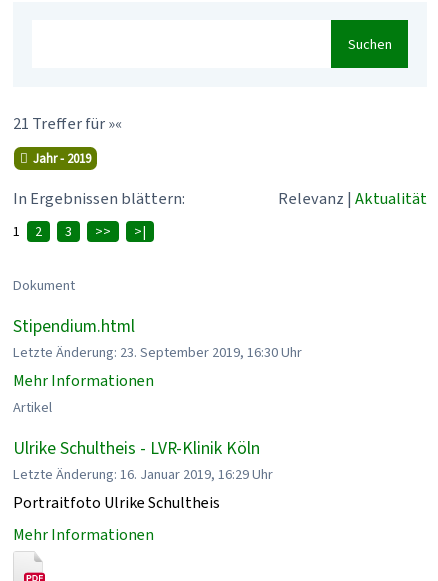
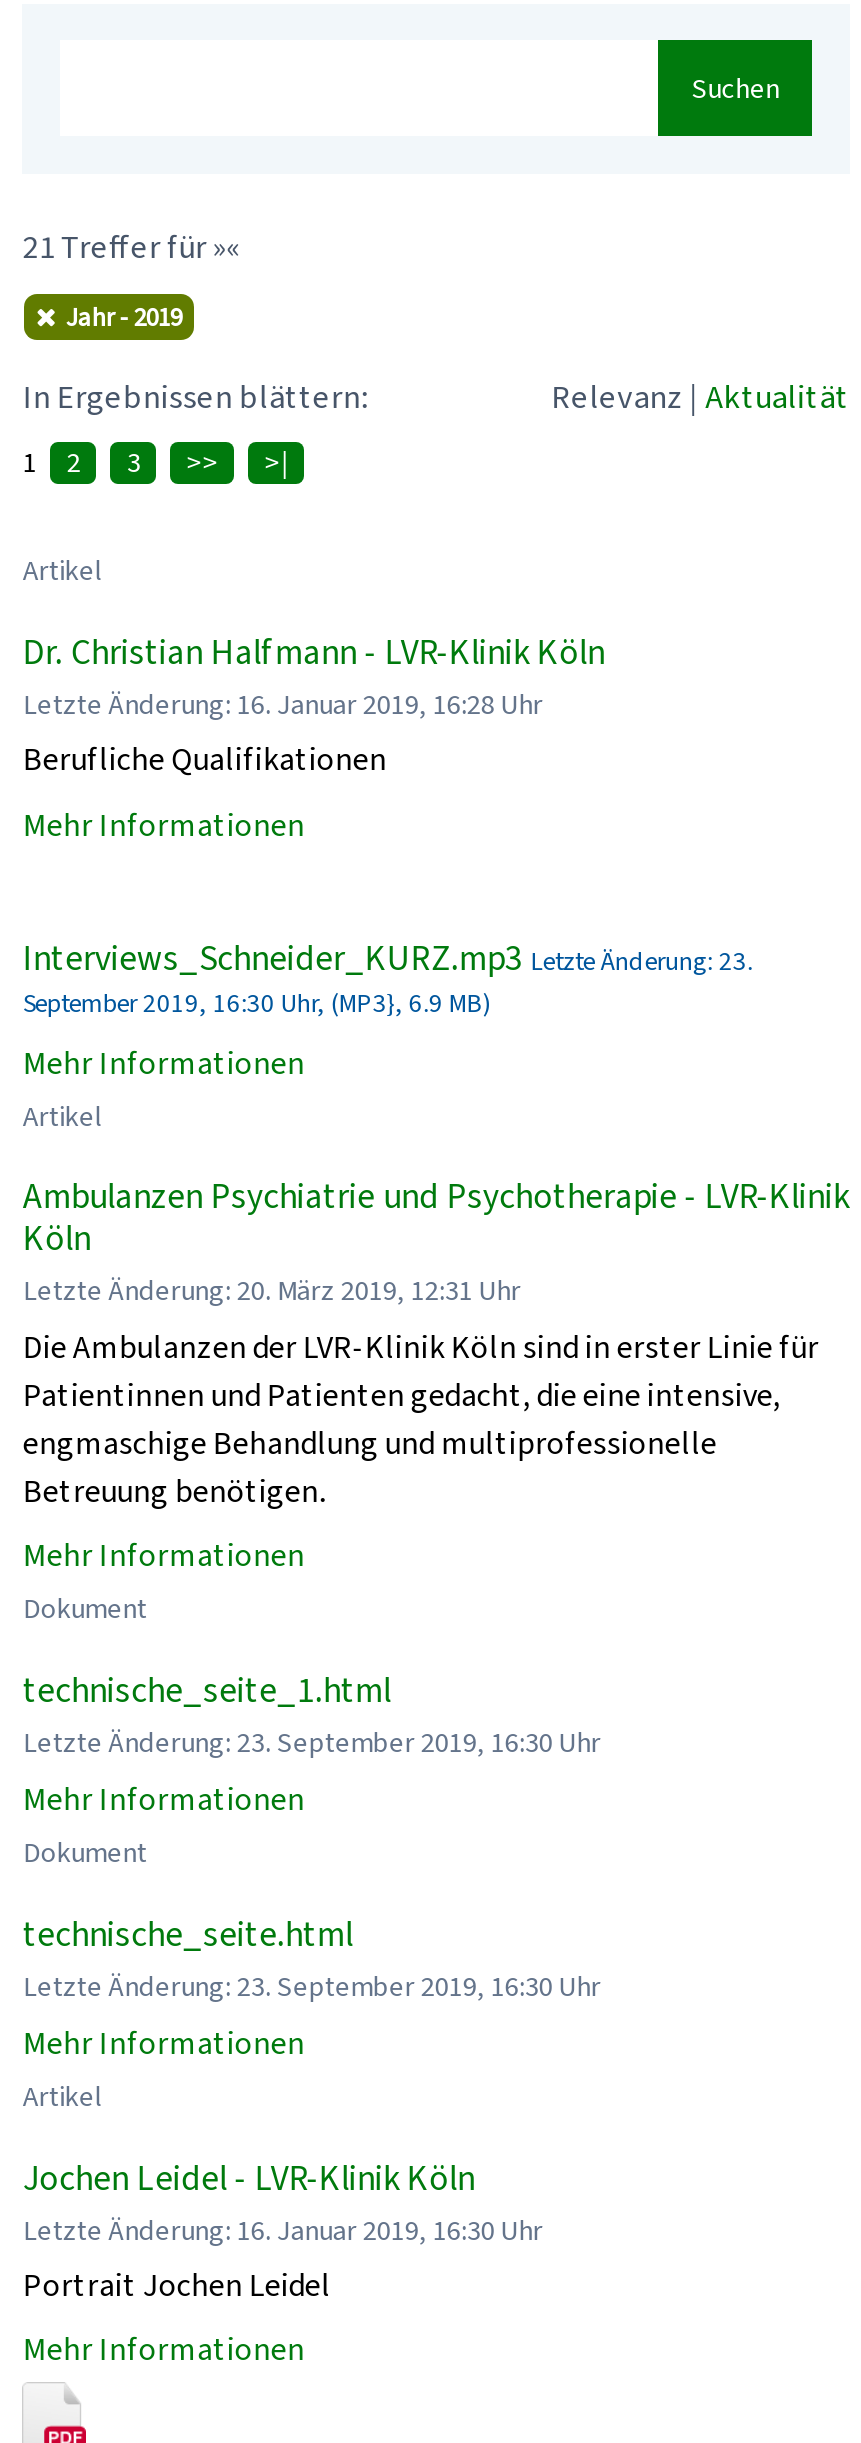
none -> [23,553,849,1576] Artikel | Dr. Christian Halfmann - LVR-Klinik Köln | Letzte Änderung: 16. Januar 2019, 16:28 Uhr | Berufliche Qualifikationen | Mehr Informationen | Interviews_Schneider_KURZ.mp3 Letzte Änderung: 23. | September 2019, 16:30 Uhr, (MP3}, 6.9 MB) | Mehr Informationen | Artikel | Ambulanzen Psychiatrie und Psychotherapie - LVR-Klinik | Köln | Letzte Änderung: 20. März 2019, 12:31 Uhr | Die Ambulanzen der LVR-Klinik Köln sind in erster Linie für | Patientinnen und Patienten gedacht, die eine intensive, | engmaschige Behandlung und multiprofessionelle | Betreuung benötigen. | Mehr Informationen
[13,314,135,338] Stipendium.html -> [23,1665,601,1957] technische_seite_1.html | Letzte Änderung: 23. September 2019, 16:30 Uhr | Mehr Informationen | Dokument | technische_seite.html
[13,436,273,512] Ulrike Schultheis - LVR-Klinik Köln | Letzte Änderung: 16. Januar 2019, 16:29 Uhr | Portraitfoto Ulrike Schultheis -> [23,2153,543,2306] Jochen Leidel - LVR-Klinik Köln | Letzte Änderung: 16. Januar 2019, 16:30 Uhr | Portrait Jochen Leidel

